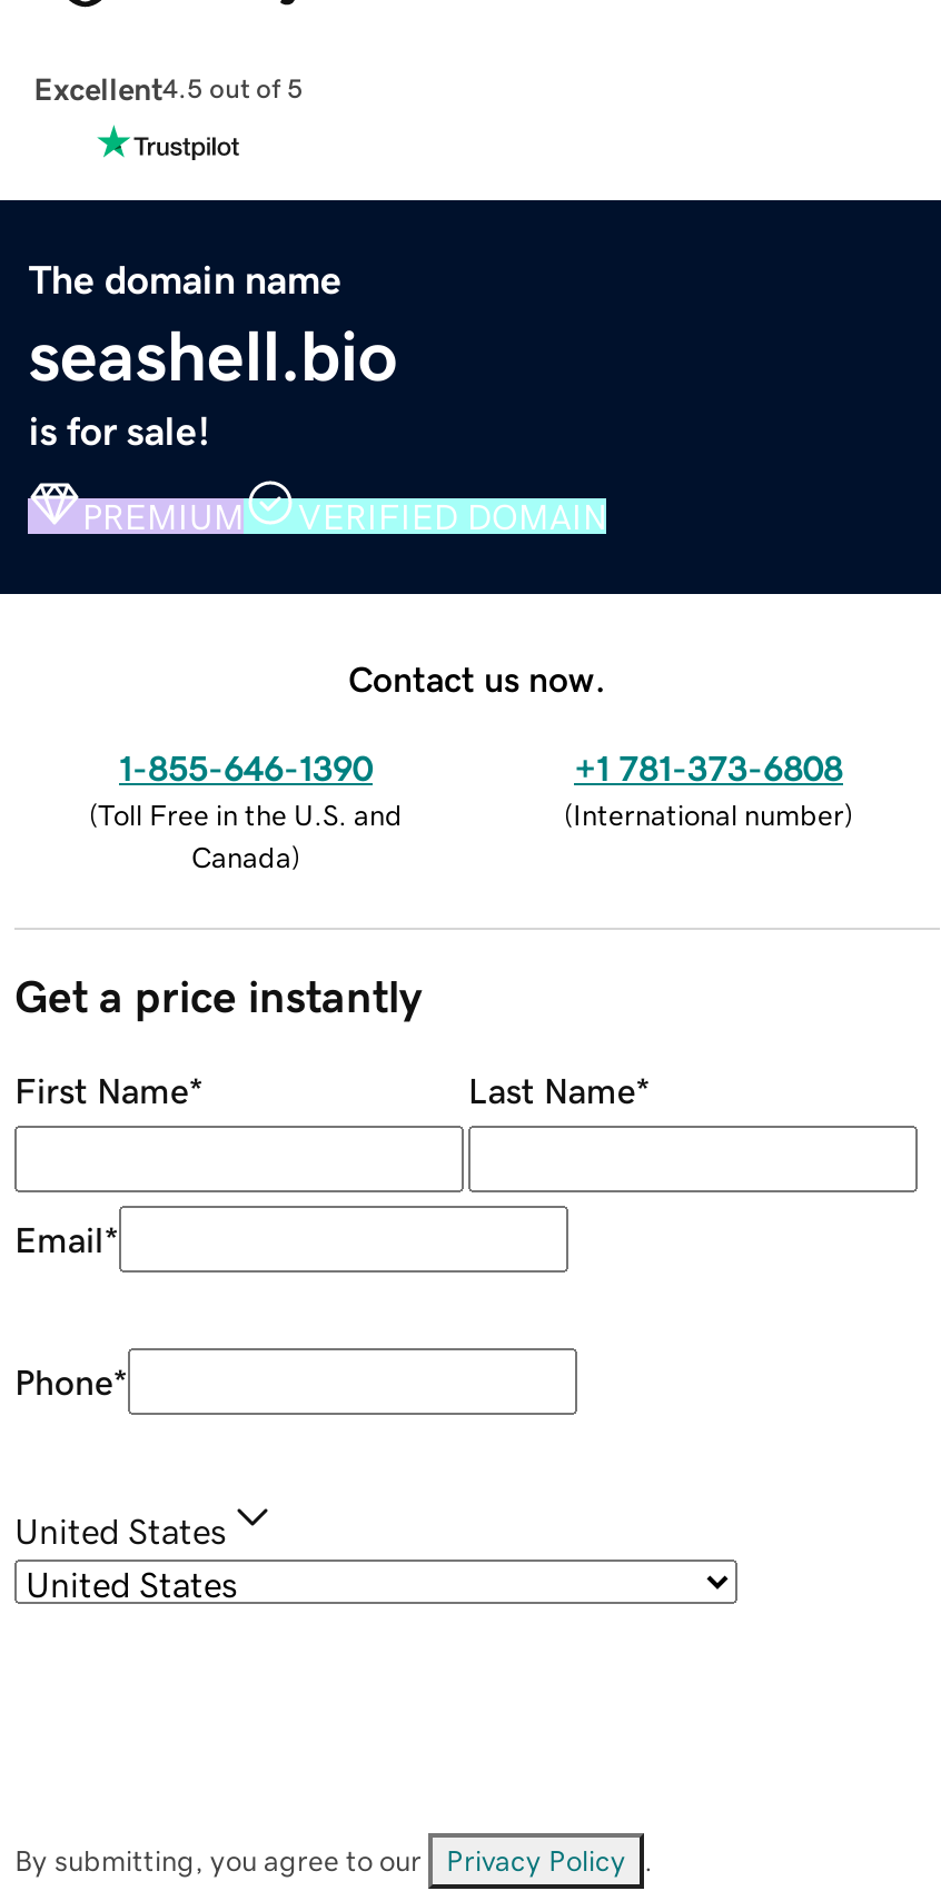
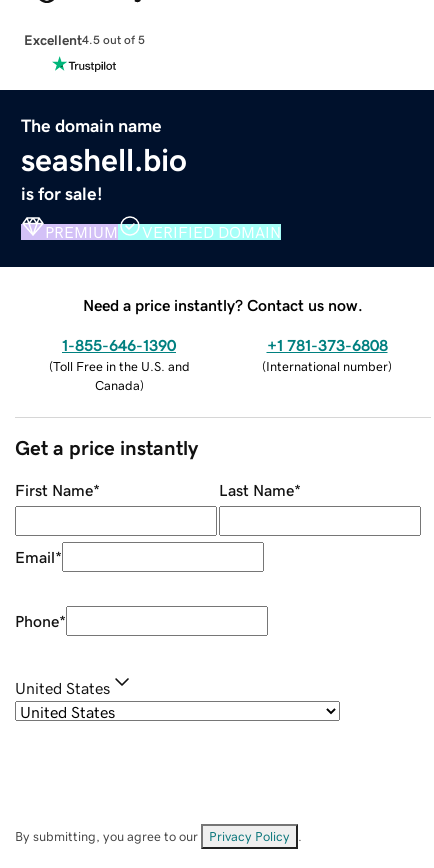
[348,660,606,695] Contact us now. -> [83,297,363,313] Need a price instantly? Contact us now.

